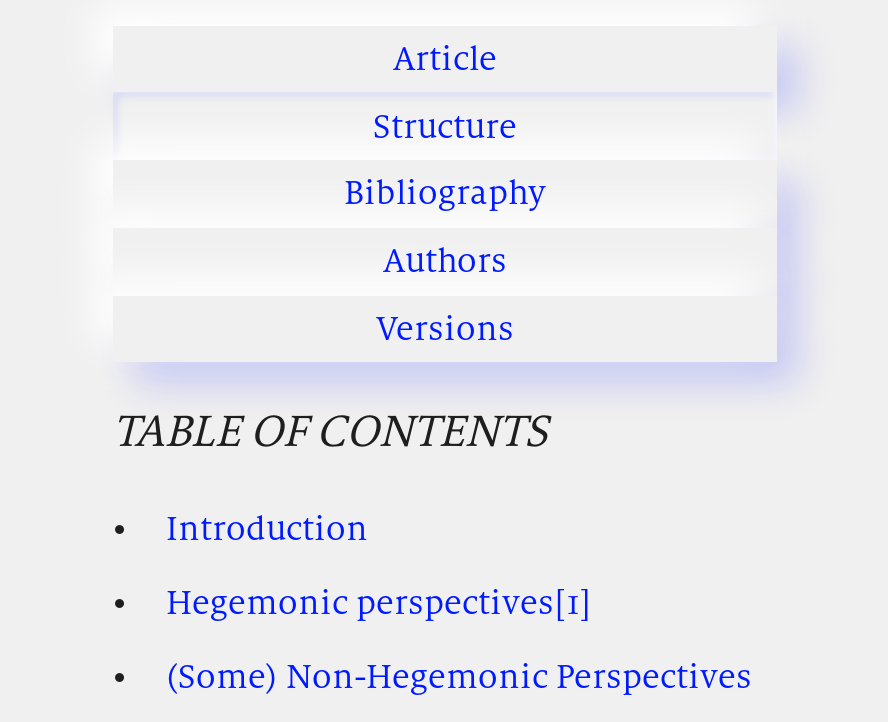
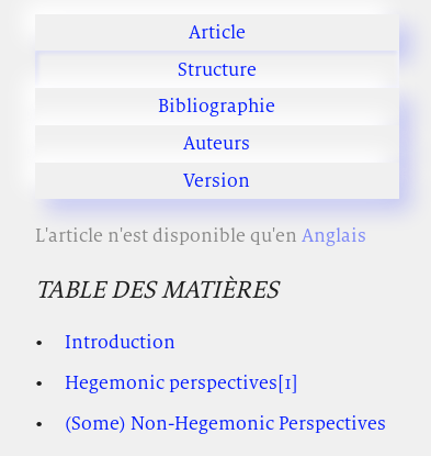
[112,171,548,461] Bibliography | Authors | Versions | TABLE OF CONTENTS -> [35,94,366,305] Bibliographie | Auteurs | Version | L'article n'est disponible qu'en Anglais | TABLE DES MATIÈRES

